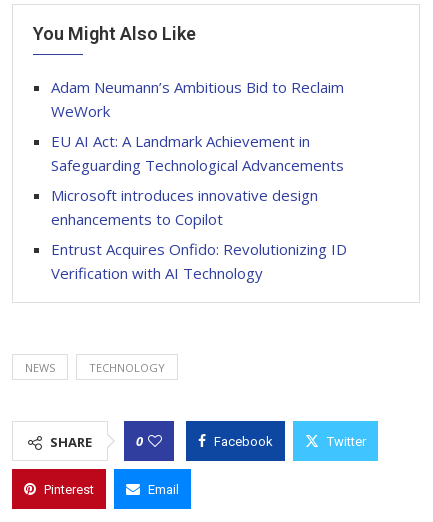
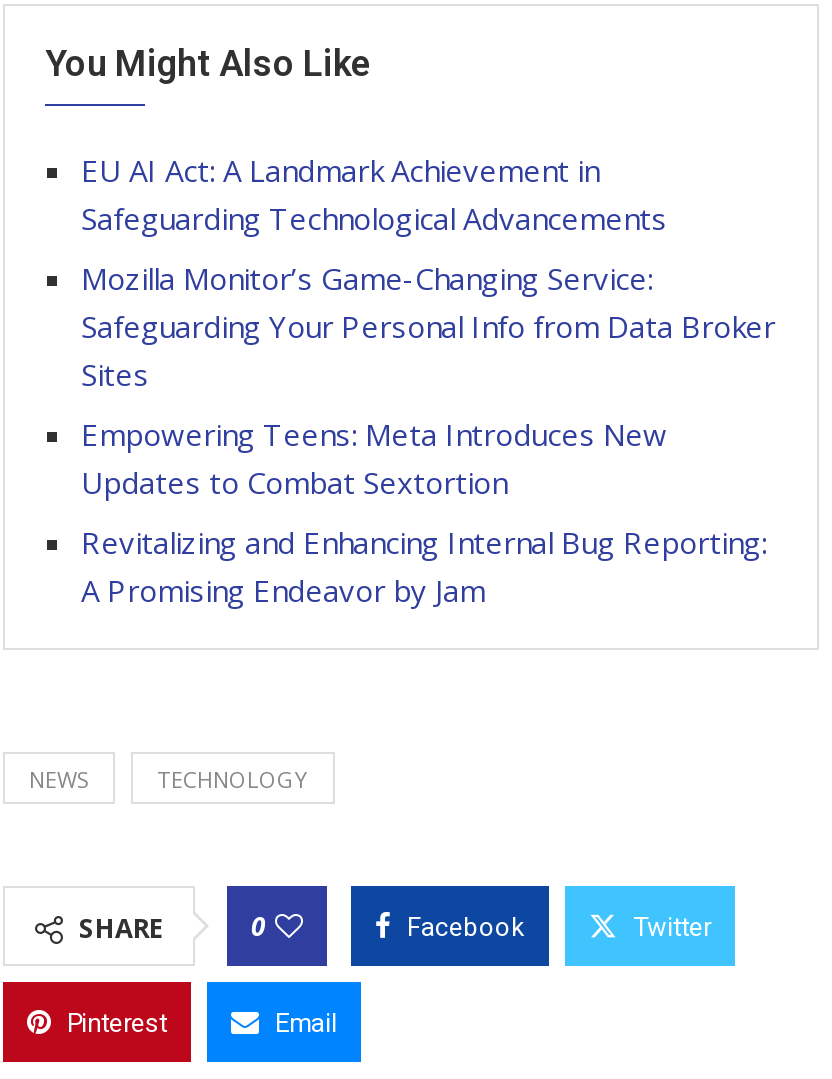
[51,77,344,121] Adam Neumann’s Ambitious Bid to Reclaim | WeWork -> none
moved [51,131,344,175] -> [81,150,667,238]: EU AI Act: A Landmark Achievement in | Safeguarding Technological Advancements
[51,185,347,283] Microsoft introduces innovative design | enhancements to Copilot | Entrust Acquires Onfido: Revolutionizing ID | Verification with AI Technology -> [81,258,775,610] Mozilla Monitor’s Game-Changing Service: | Safeguarding Your Personal Info from Data Broker | Sites | Empowering Teens: Meta Introduces New | Updates to Combat Sextortion | Revitalizing and Enhancing Internal Bug Reporting: | A Promising Endeavor by Jam

